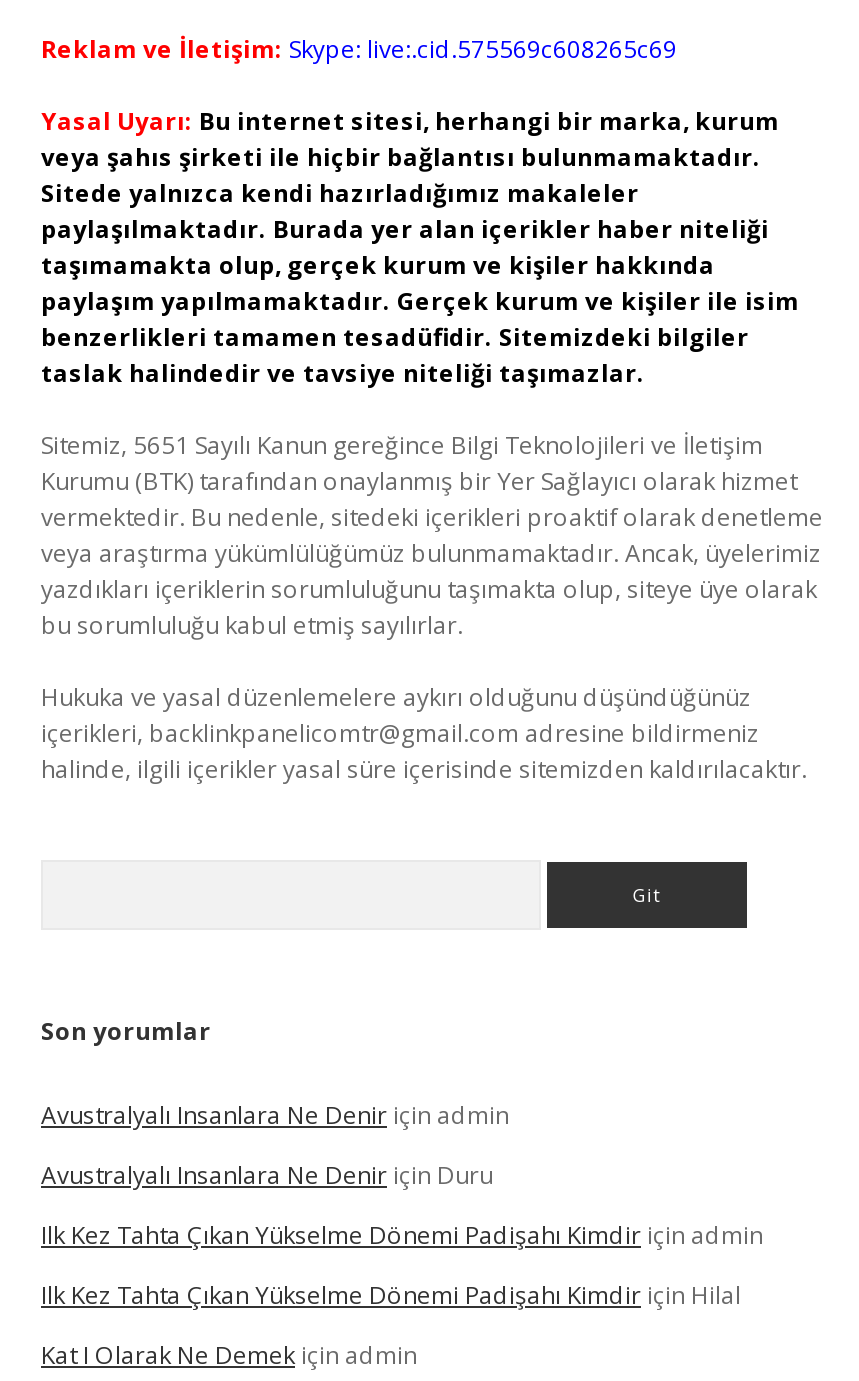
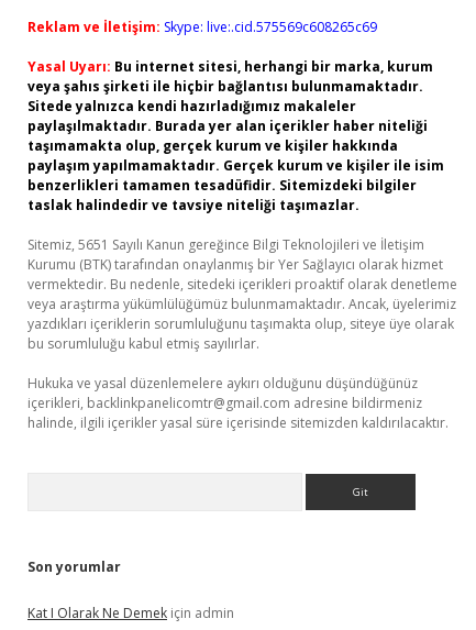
[41,1098,763,1312] Avustralyalı Insanlara Ne Denir için admin | Avustralyalı Insanlara Ne Denir için Duru | Ilk Kez Tahta Çıkan Yükselme Dönemi Padişahı Kimdir için admin | Ilk Kez Tahta Çıkan Yükselme Dönemi Padişahı Kimdir için Hilal -> none

